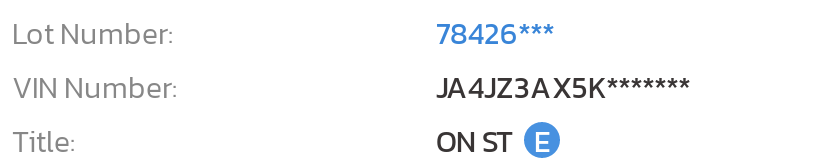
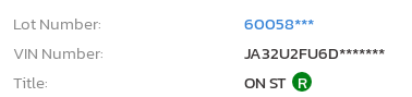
[436,9,554,55] 78426*** -> [244,10,314,36] 60058***
[436,63,690,109] JA4JZ3AX5K******* -> [244,40,385,65] JA32U2FU6D*******
[436,117,550,163] ON ST E -> [244,69,307,94] ON ST R

